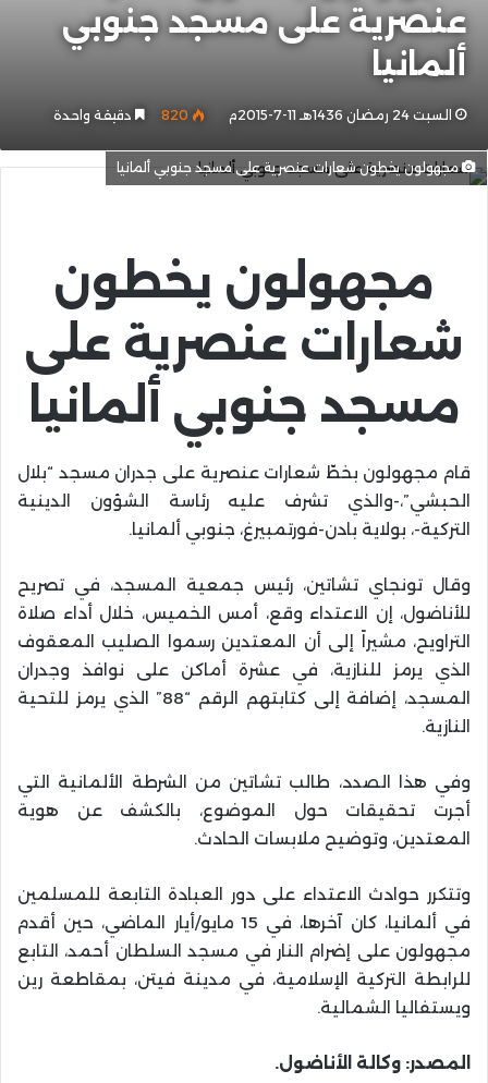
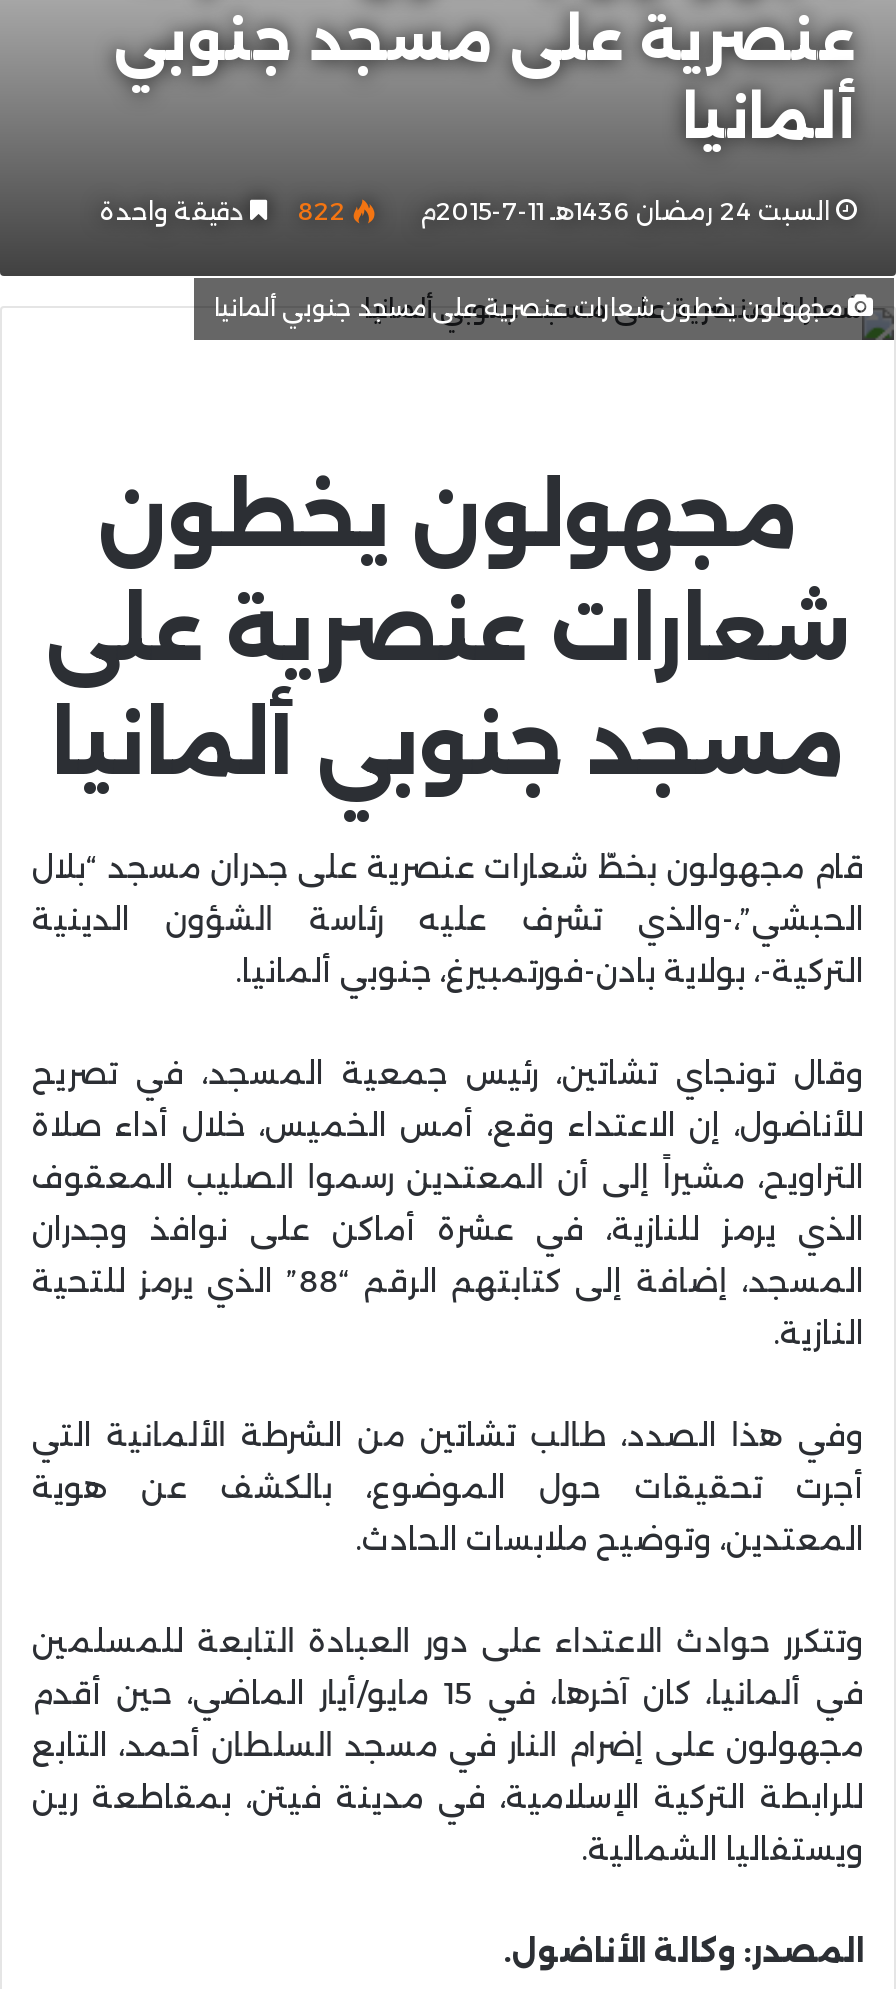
[53,107,188,123] 820 دقيقة واحدة -> [100,196,346,226] 822 دقيقة واحدة

